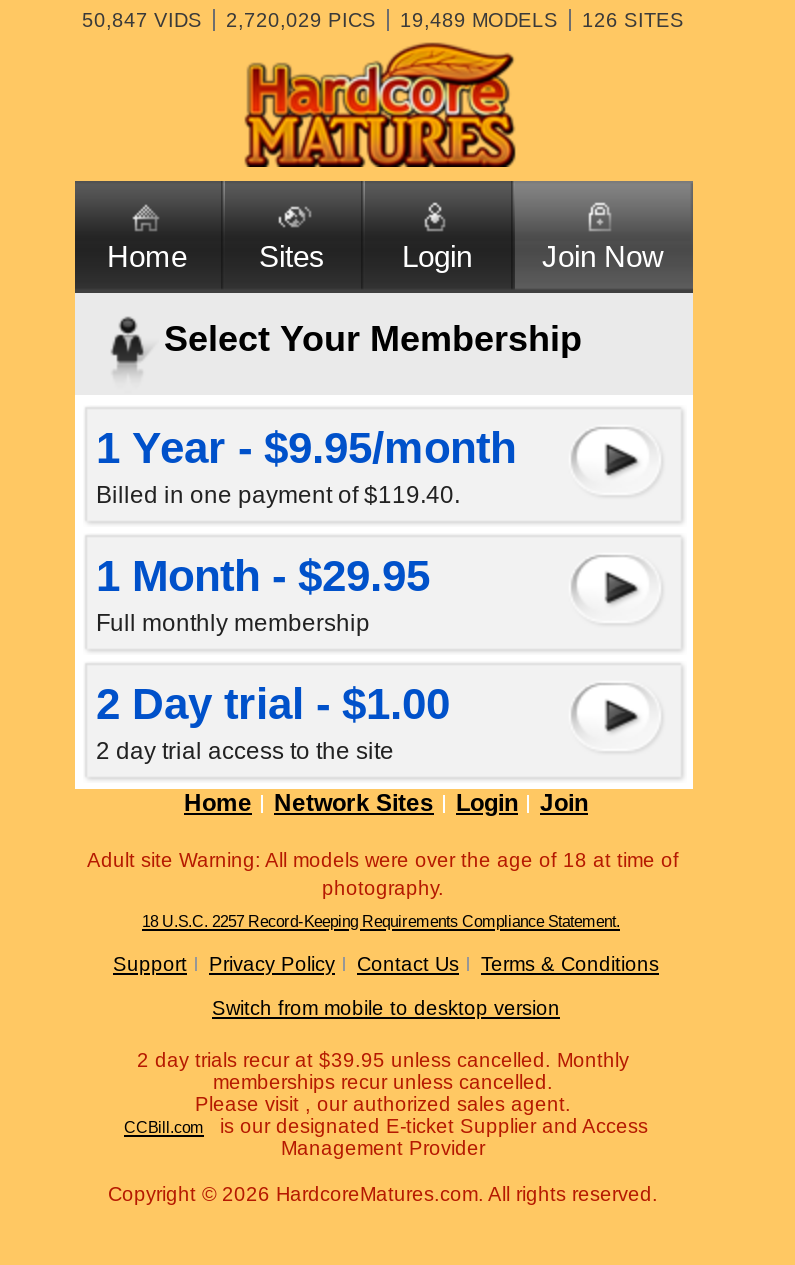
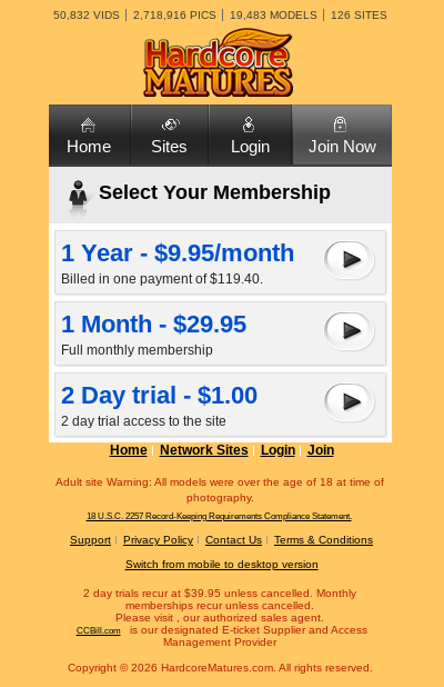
[82,9,202,31] 50,847 VIDS -> [53,9,119,21] 50,832 VIDS
[226,9,376,31] 2,720,029 PICS -> [133,9,216,21] 2,718,916 PICS
[400,9,558,31] 19,489 MODELS -> [229,9,317,21] 19,483 MODELS

